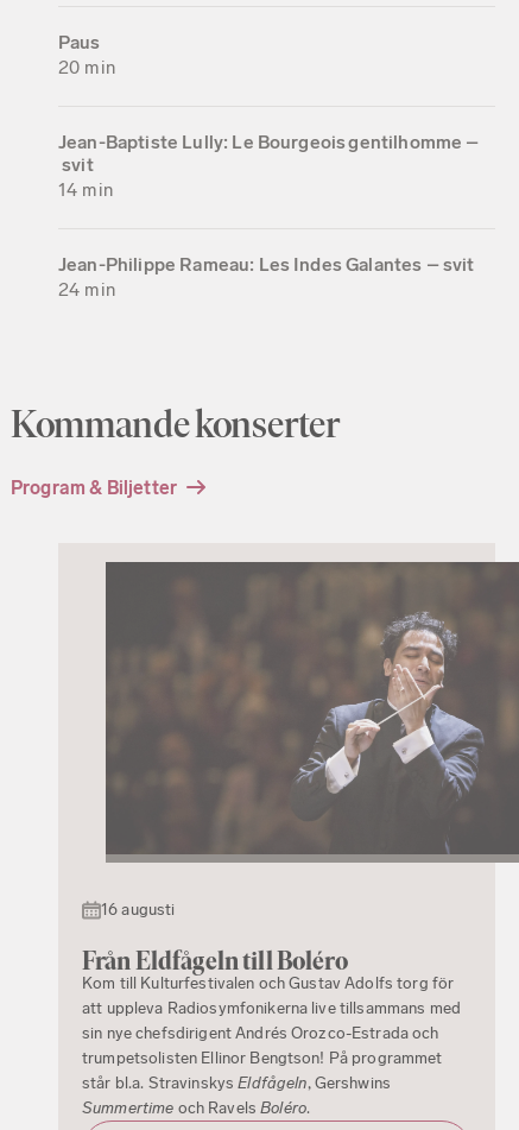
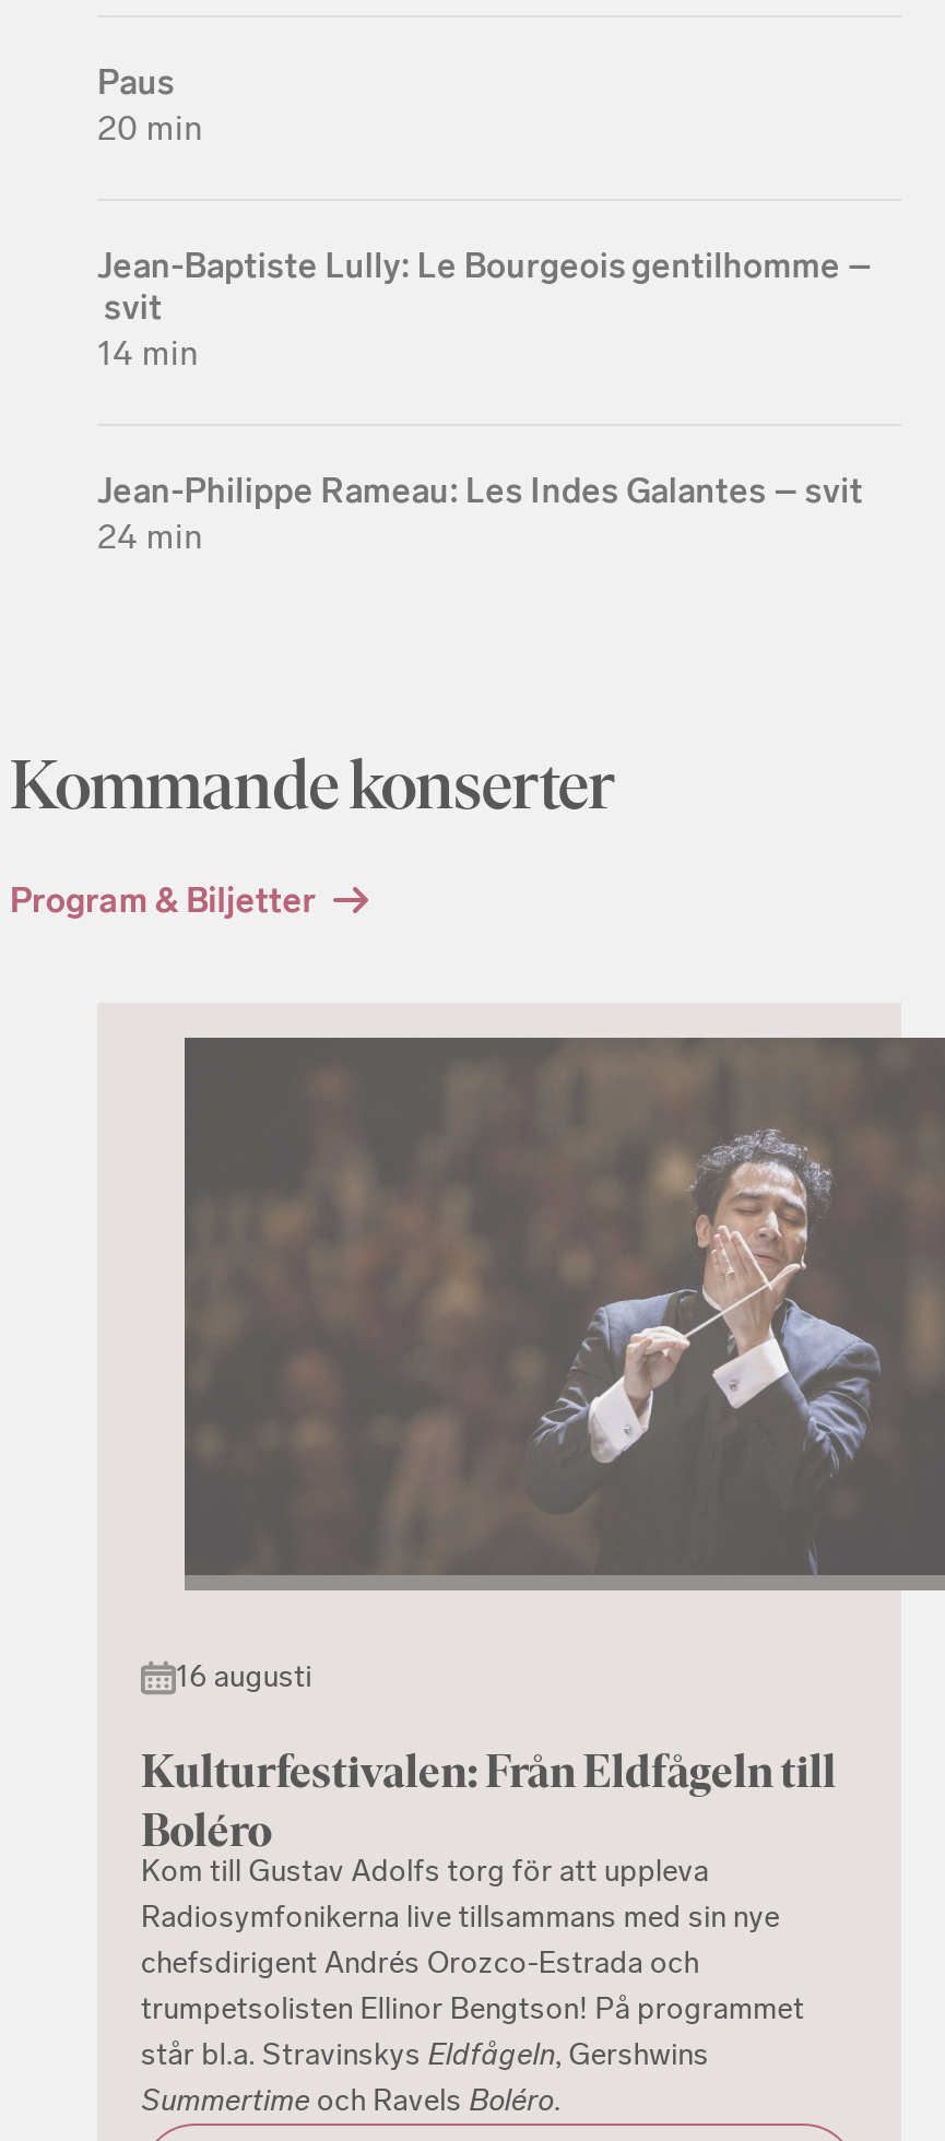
[82,946,461,1043] Från Eldfågeln till Boléro | Kom till Kulturfestivalen och Gustav Adolfs torg för | att uppleva Radiosymfonikerna live tillsammans med | sin nye chefsdirigent Andrés Orozco-Estrada och -> [141,1743,836,1981] Kulturfestivalen: Från Eldfågeln till | Boléro | Kom till Gustav Adolfs torg för att uppleva | Radiosymfonikerna live tillsammans med sin nye | chefsdirigent Andrés Orozco-Estrada och

